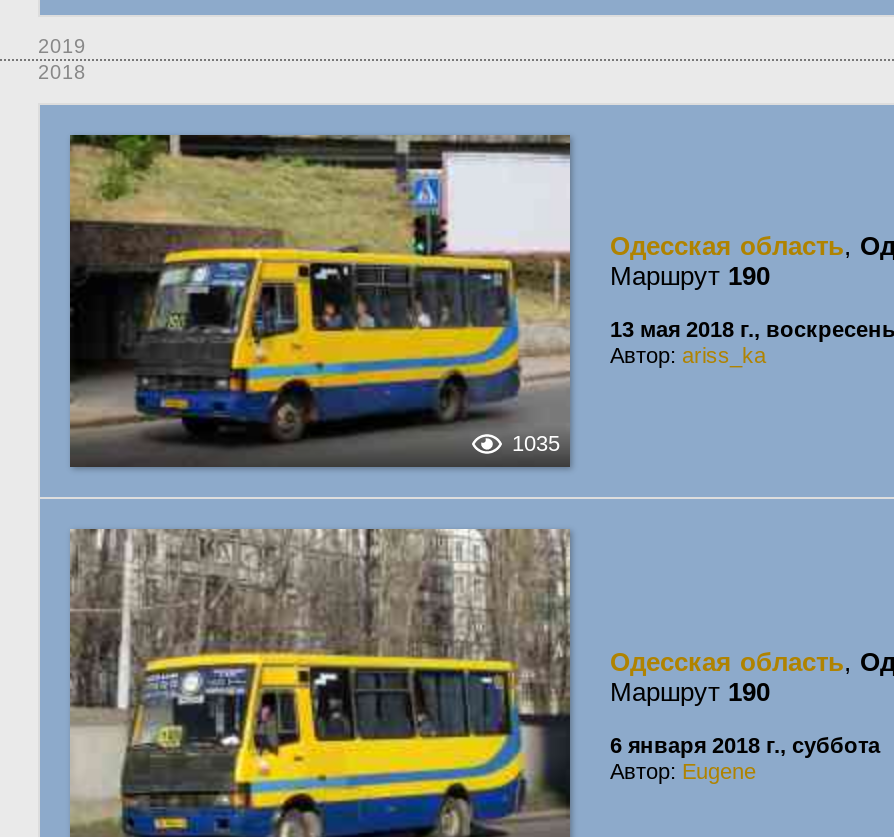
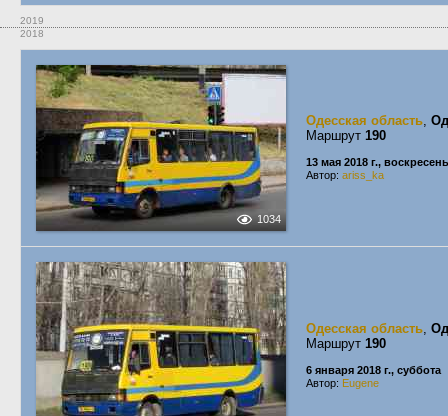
[512,431,560,455] 1035 -> [257,213,281,225] 1034

